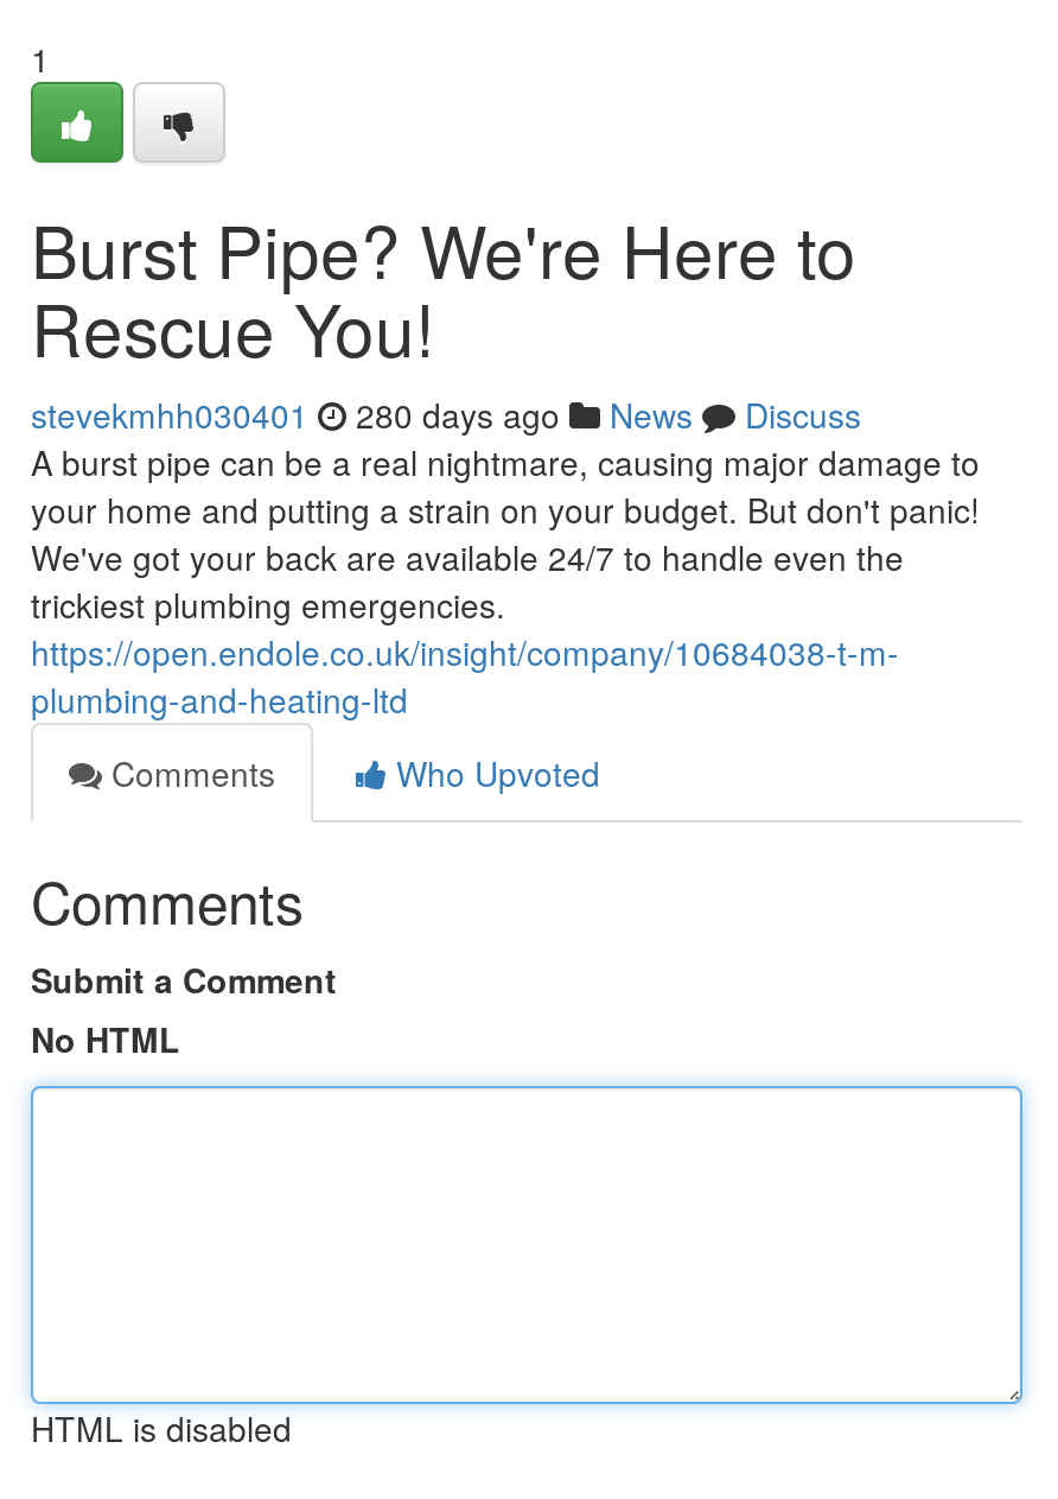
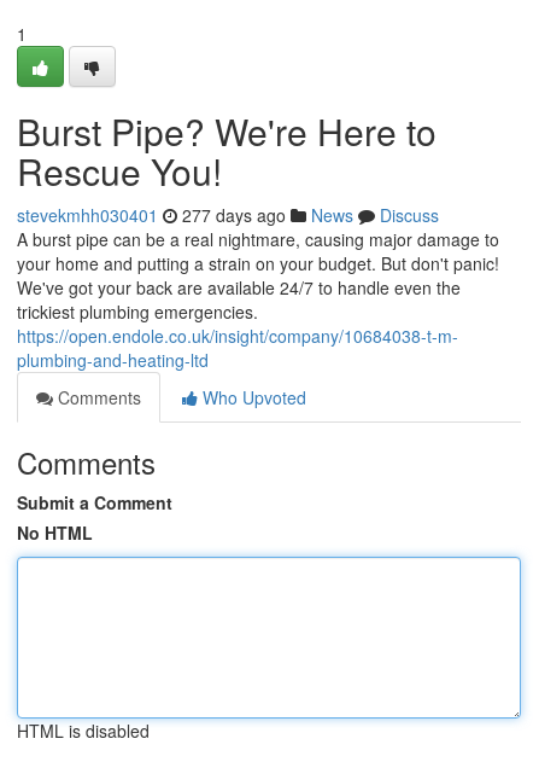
[31,390,861,438] stevekmhh030401 280 days ago News Discuss -> [17,203,439,227] stevekmhh030401 277 days ago News Discuss

